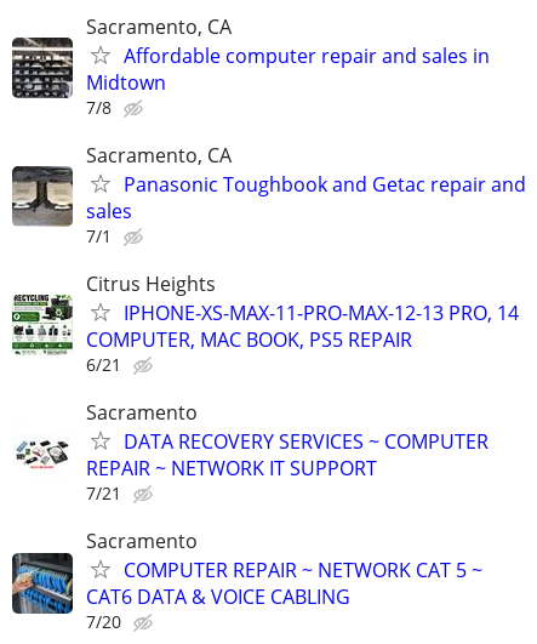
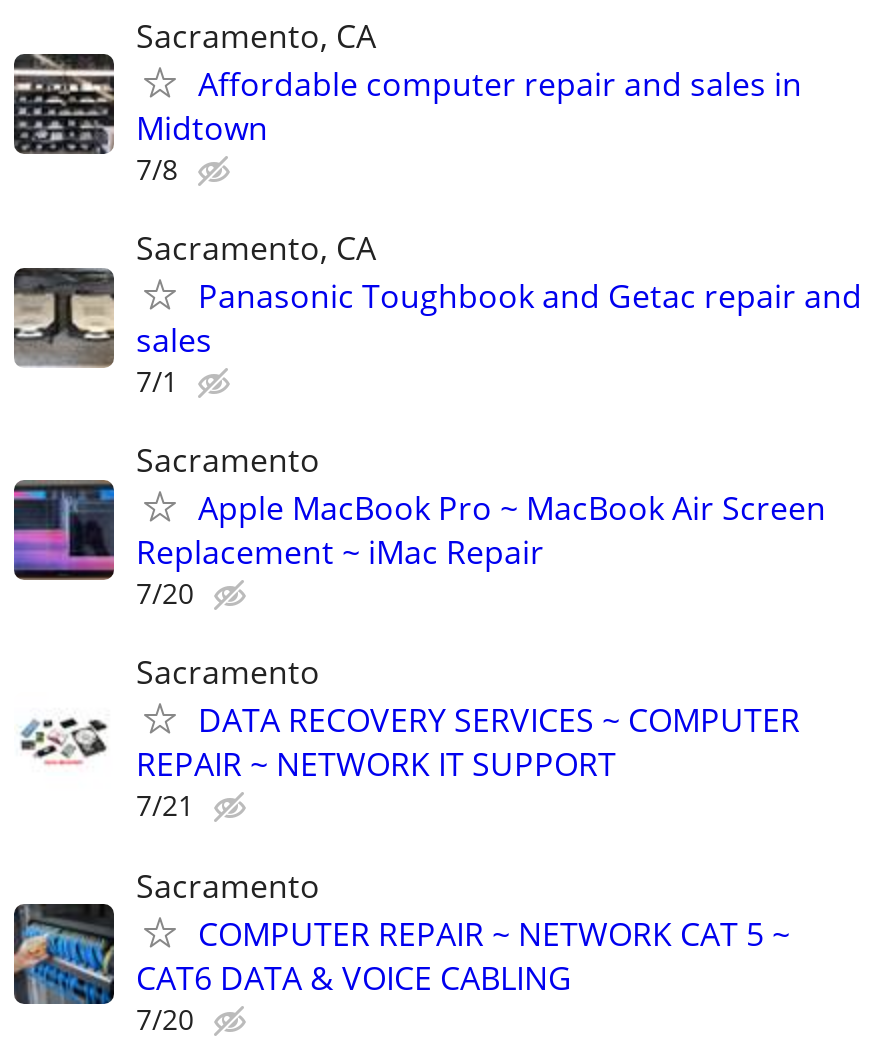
[11,270,519,376] [image] | Citrus Heights | IPHONE-XS-MAX-11-PRO-MAX-12-13 PRO, 14 | COMPUTER, MAC BOOK, PS5 REPAIR | 6/21 -> [12,439,826,613] [image] | Sacramento | Apple MacBook Pro ~ MacBook Air Screen | Replacement ~ iMac Repair | 7/20

